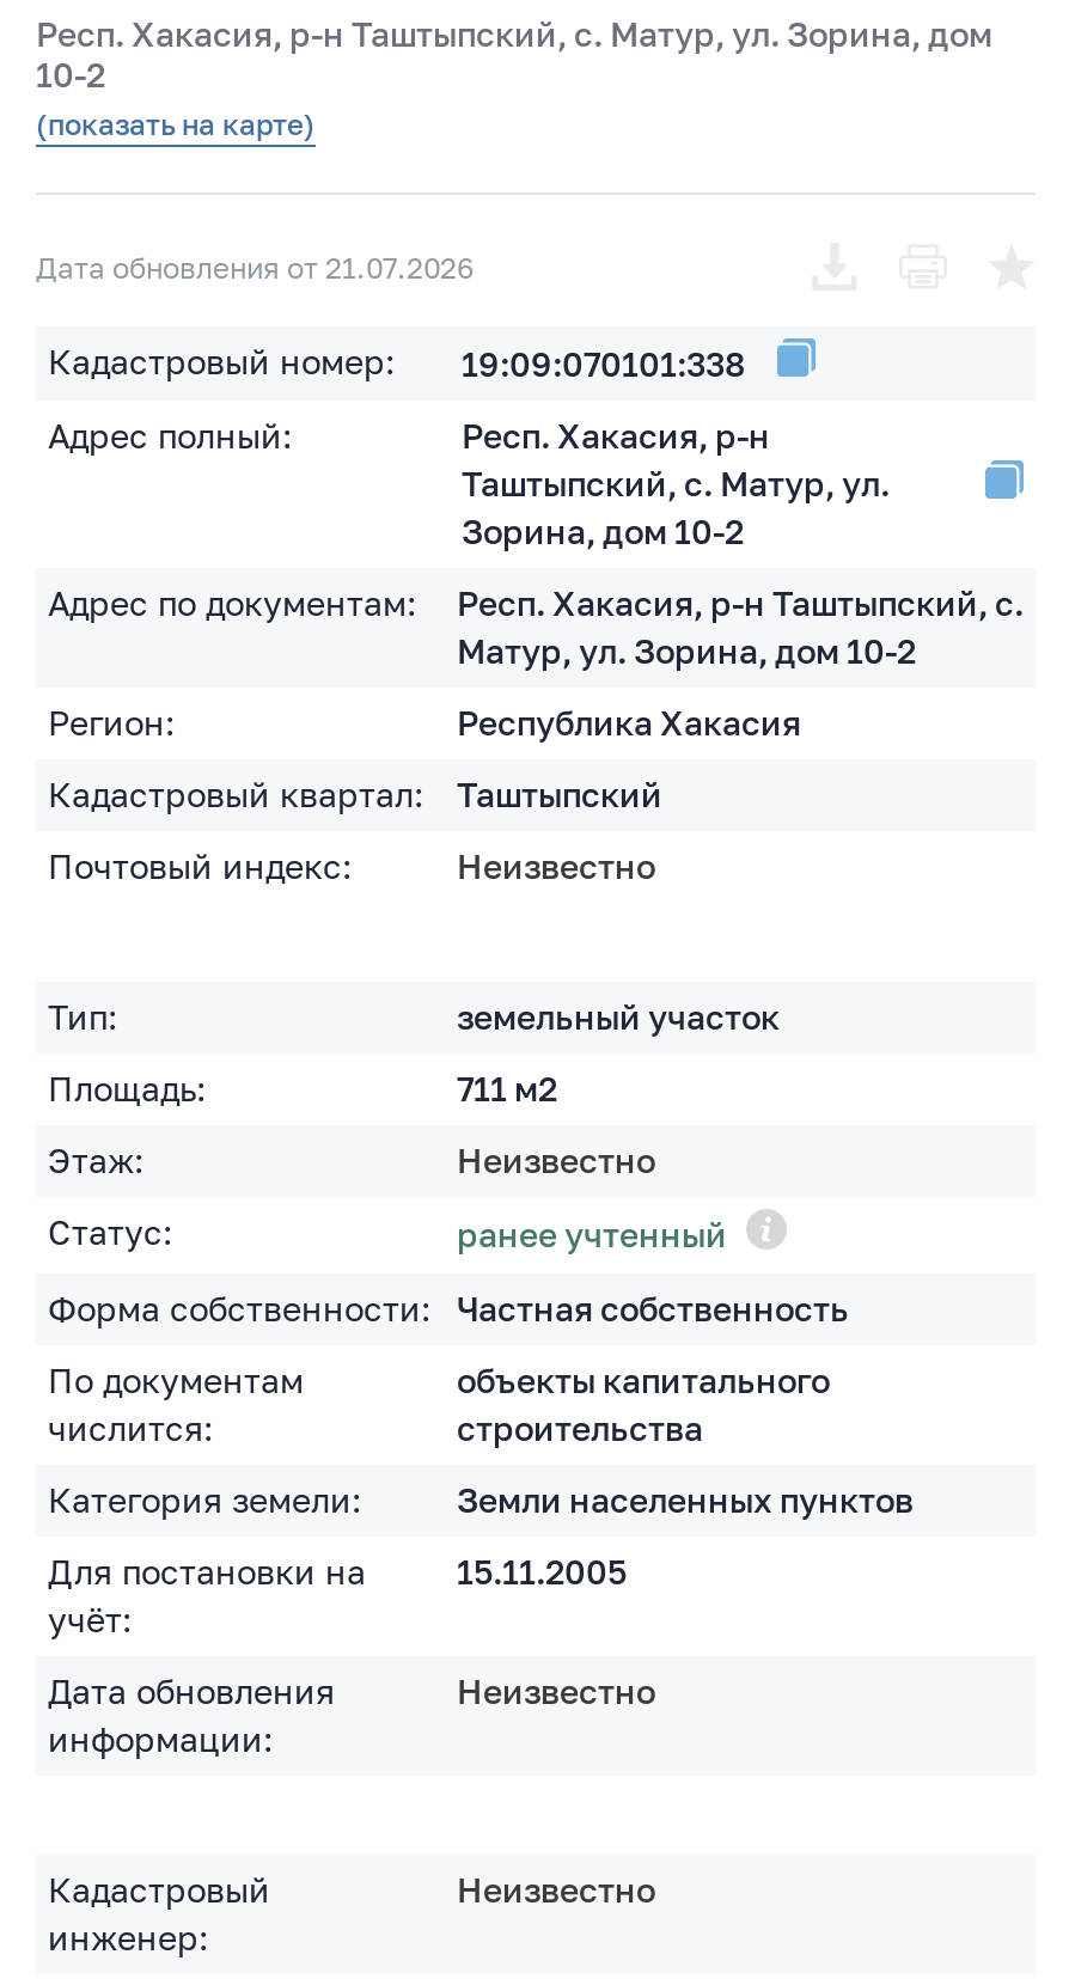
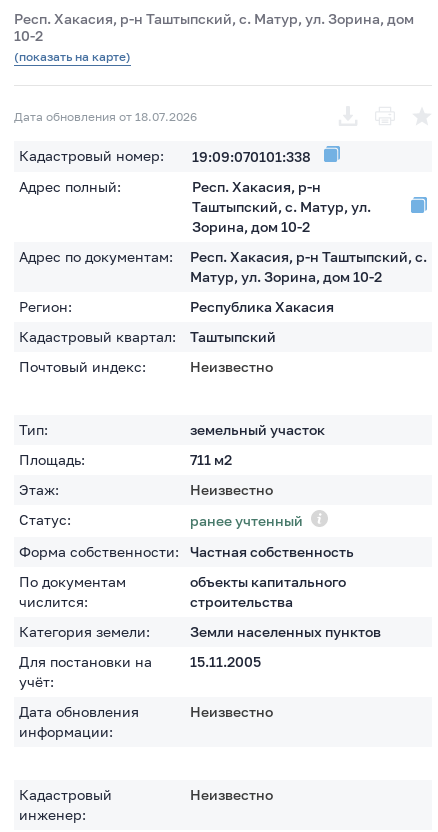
[36,249,474,285] Дата обновления от 21.07.2026 -> [14,108,197,123] Дата обновления от 18.07.2026

